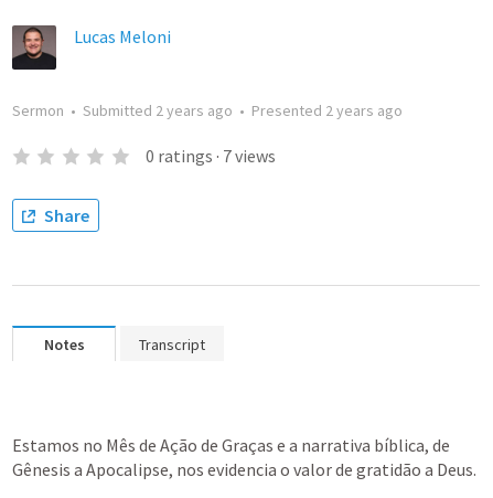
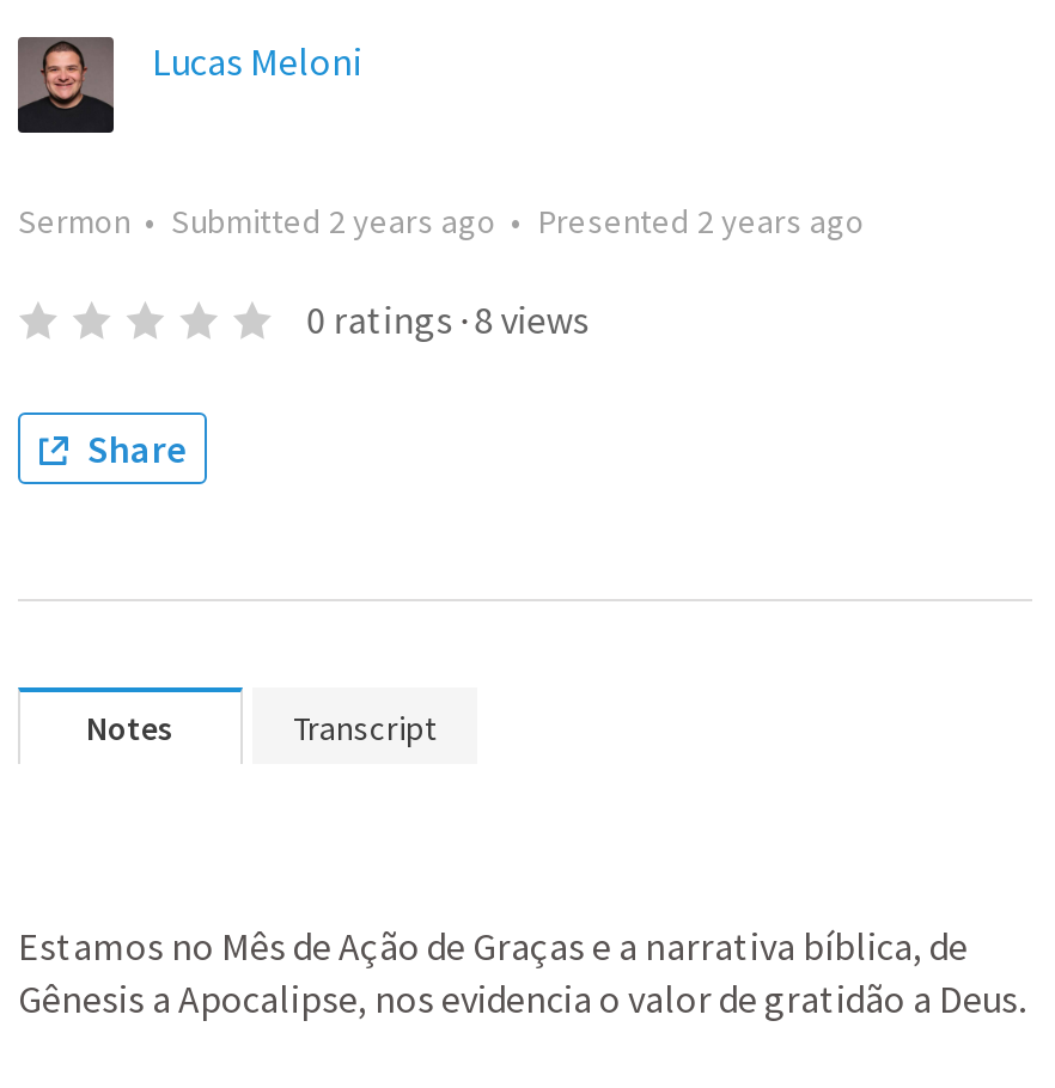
[145,145,275,167] 0 ratings · 7 views -> [307,295,589,343] 0 ratings · 8 views

